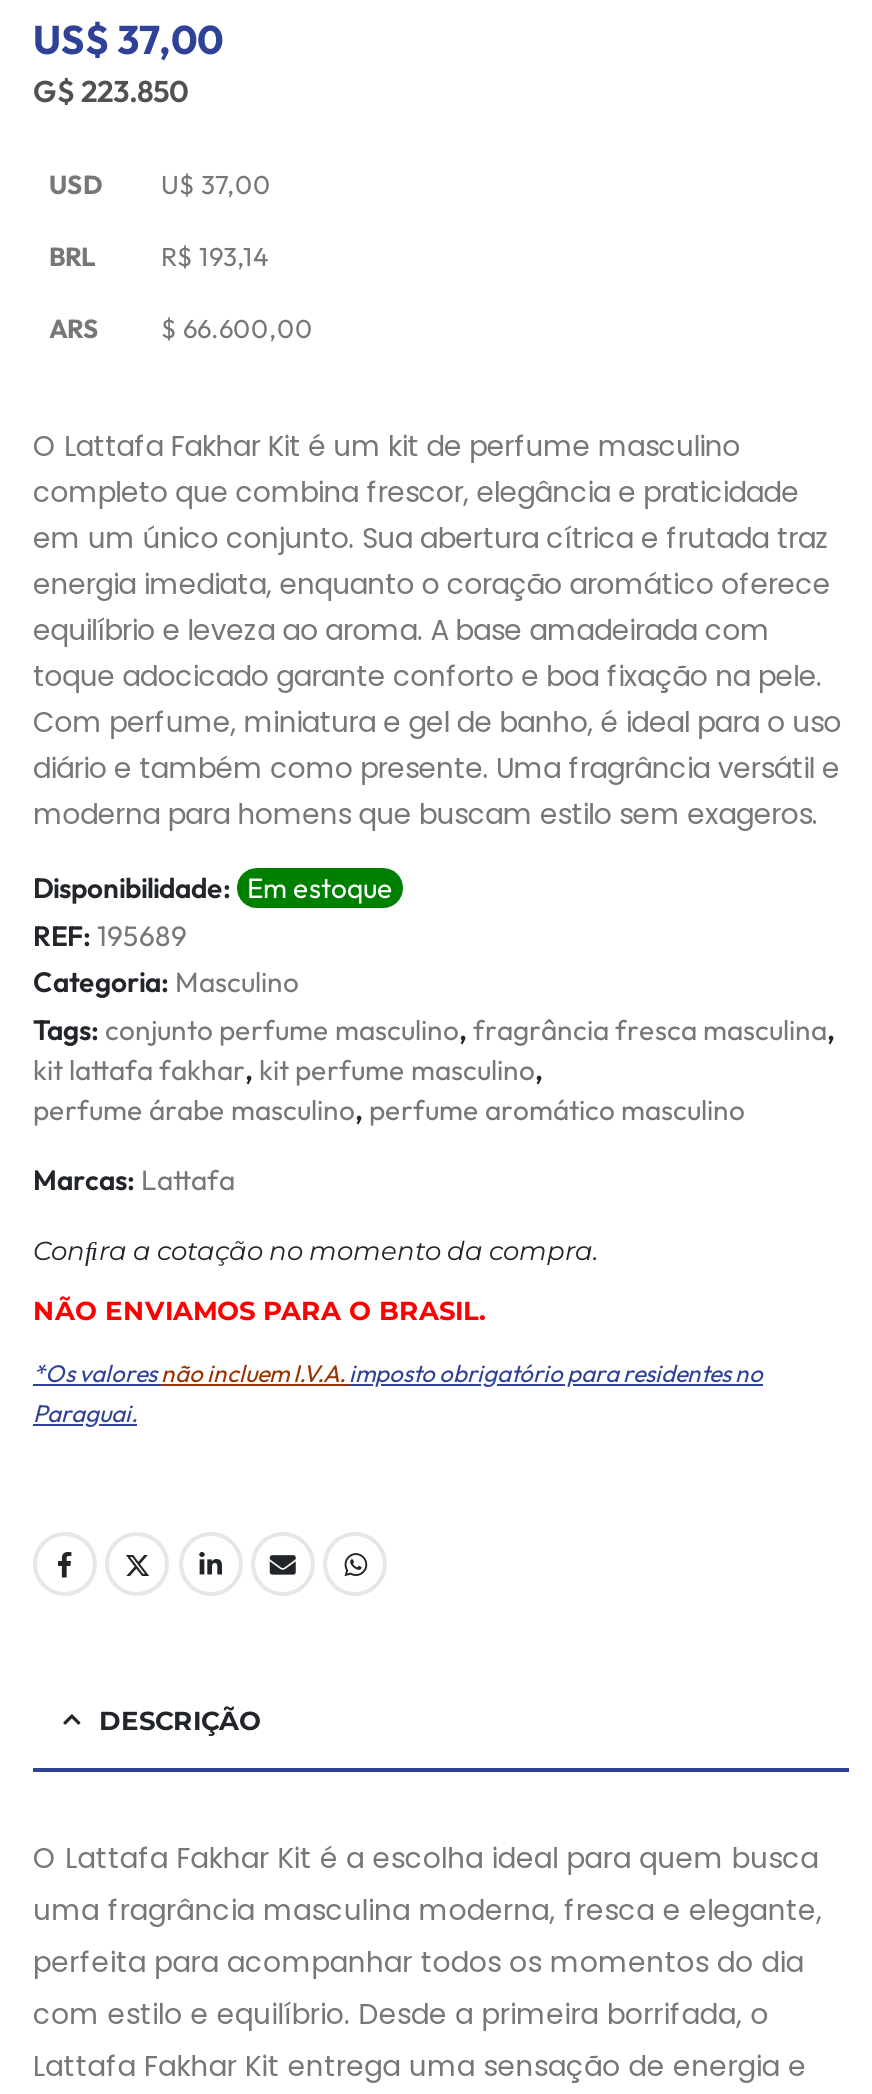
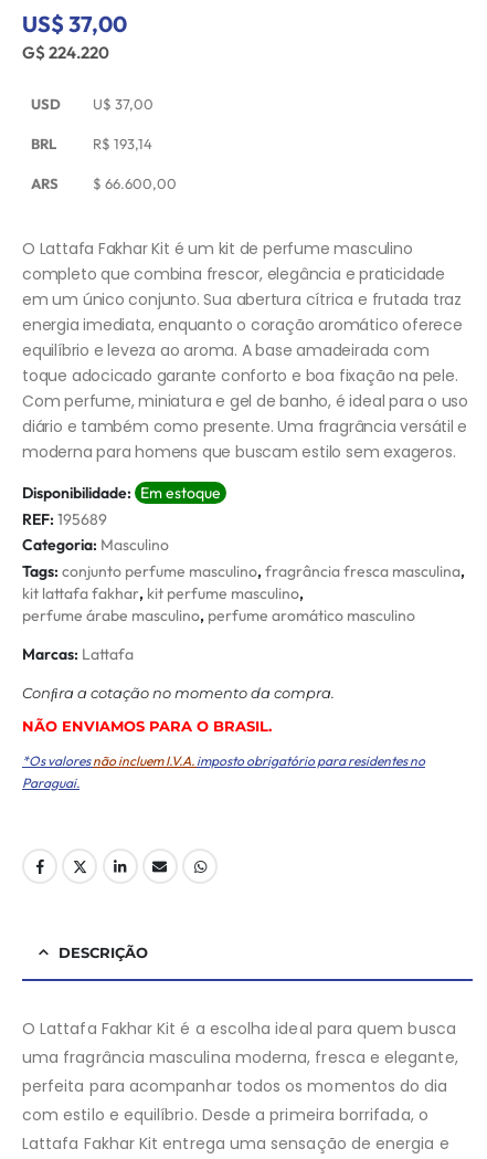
[33,71,189,109] G$ 223.850 -> [22,41,109,62] G$ 224.220

